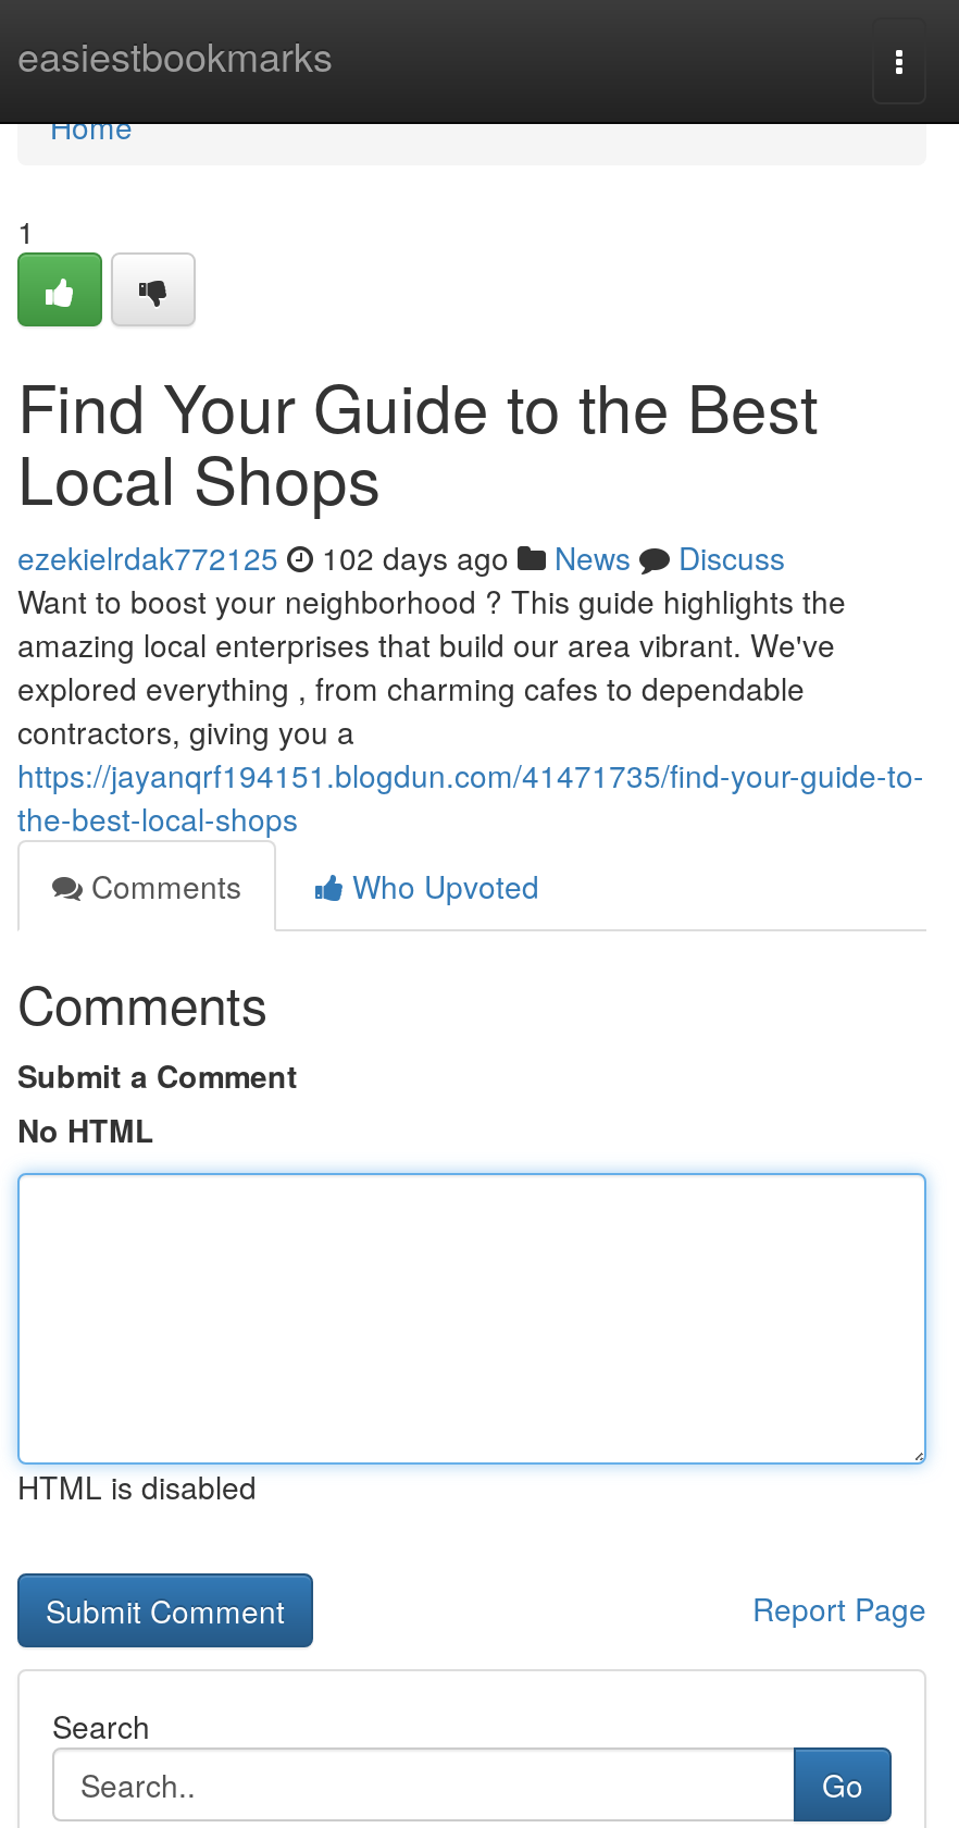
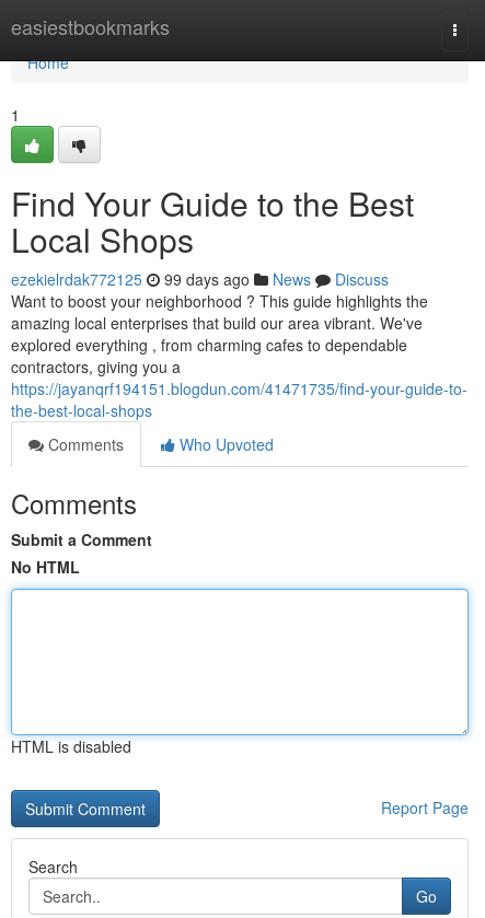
[17,535,785,579] ezekielrdak772125 102 days ago News Discuss -> [11,268,389,290] ezekielrdak772125 99 days ago News Discuss

